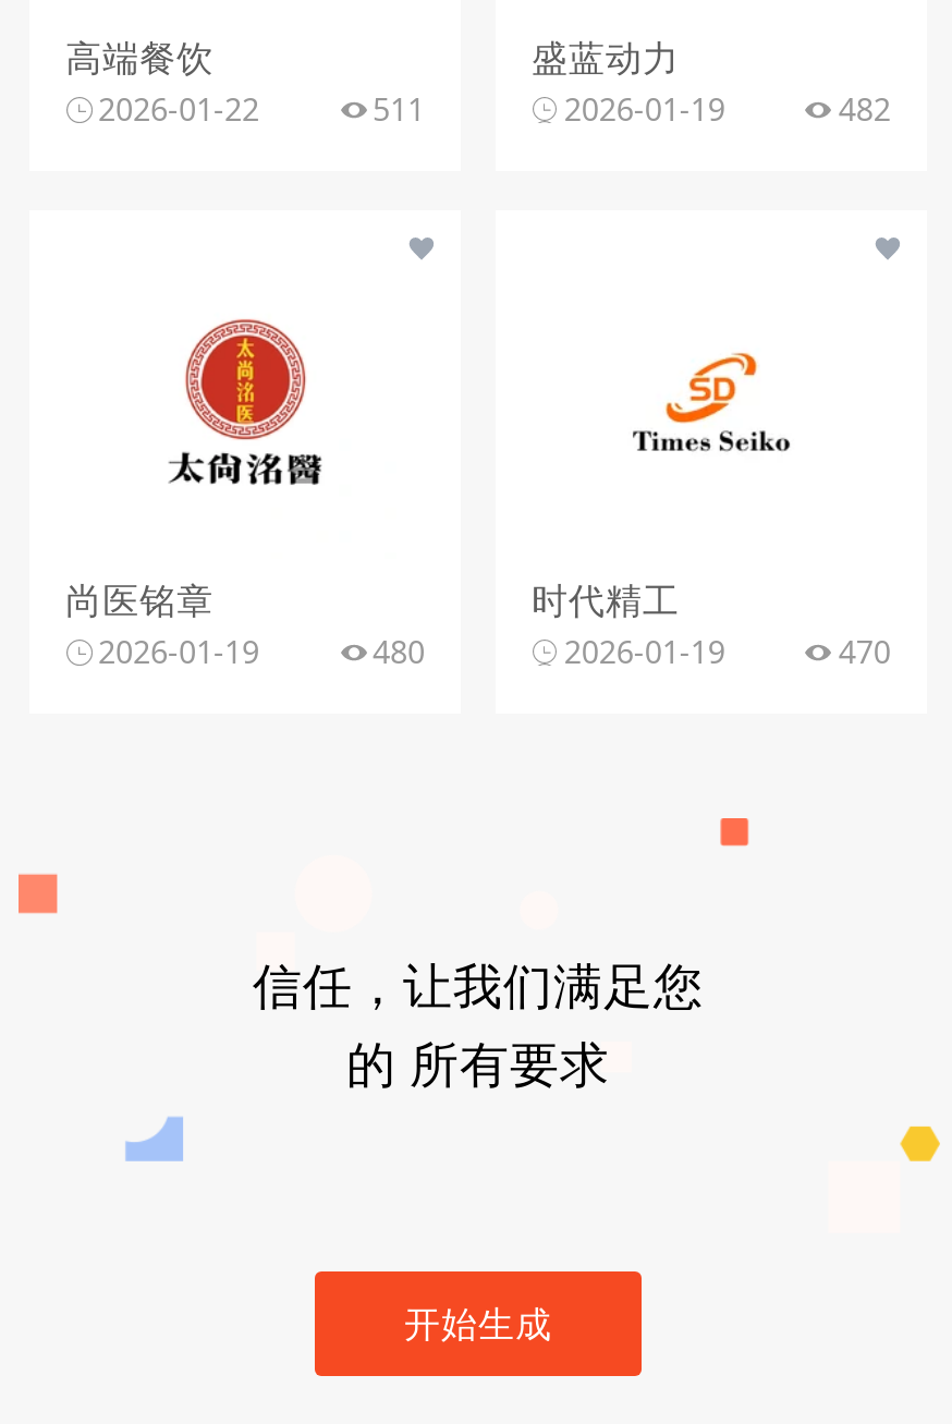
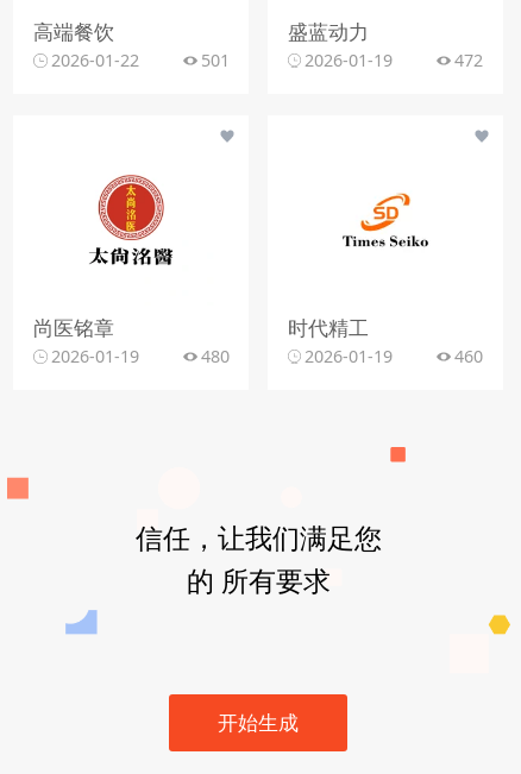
[373,88,425,129] 511 -> [200,48,229,71] 501
[839,88,891,129] 482 -> [455,48,483,71] 472
[839,630,891,672] 470 -> [455,345,483,367] 460

